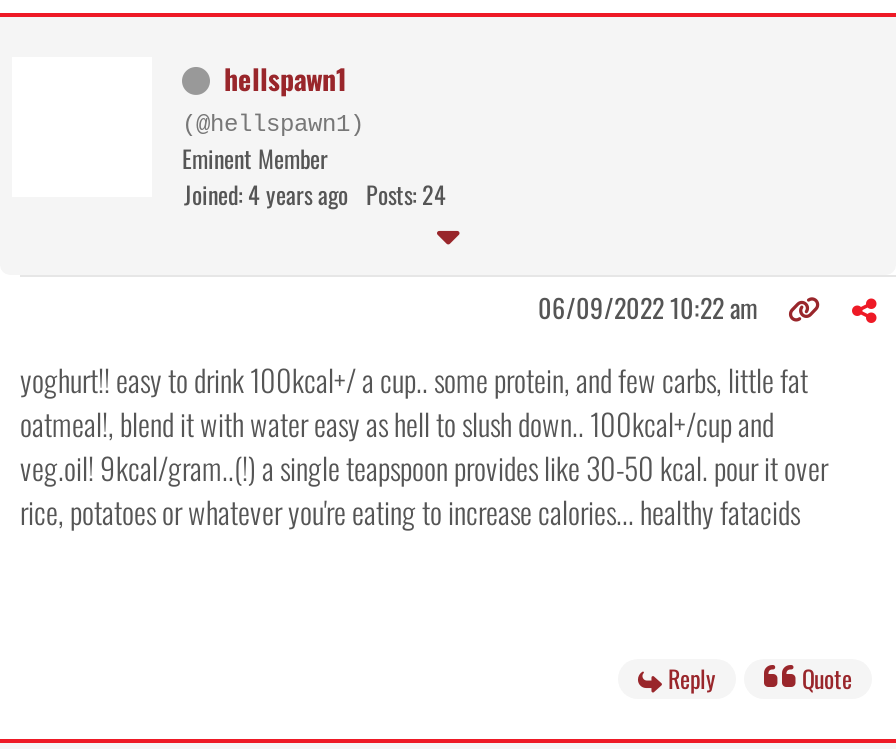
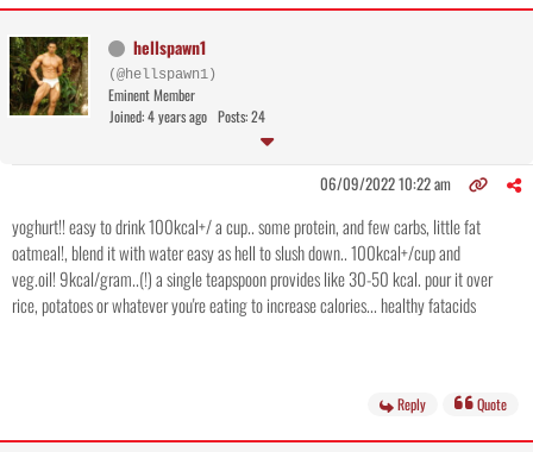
none -> [8,36,89,117] [image]

